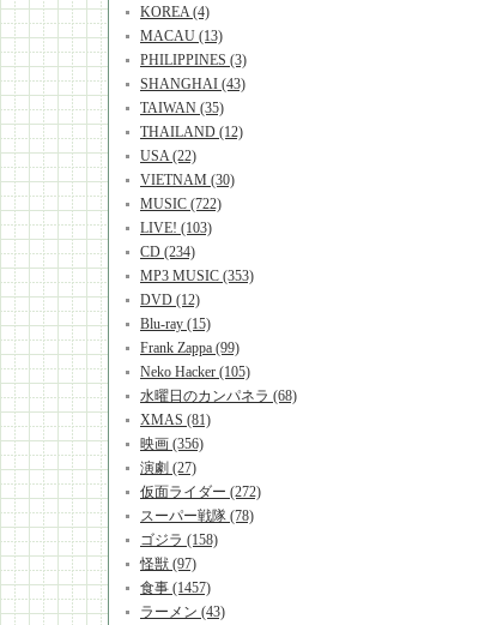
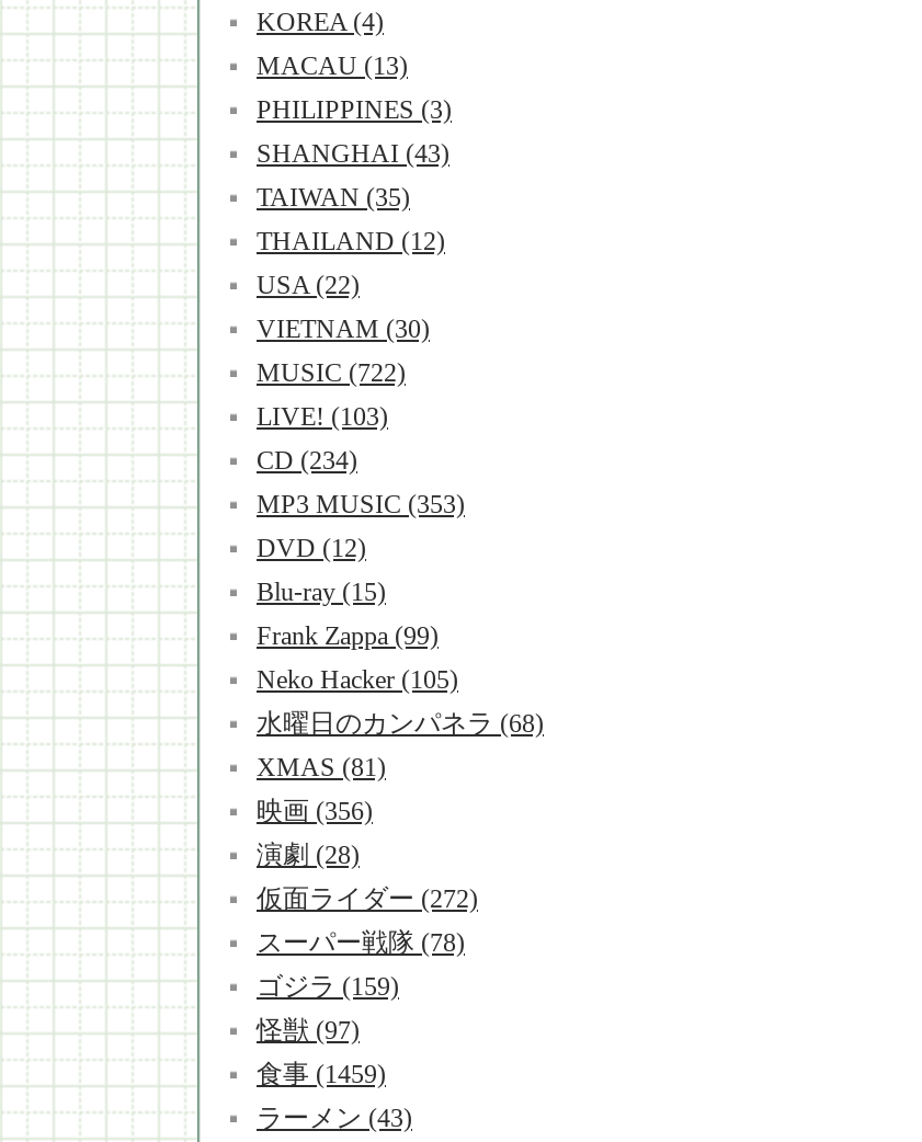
[140,459,196,476] 演劇 (27) -> [257,840,360,870] 演劇 (28)
[140,531,218,548] ゴジラ (158) -> [257,971,399,1002] ゴジラ (159)
[140,579,211,596] 食事 (1457) -> [257,1059,386,1089] 食事 (1459)

